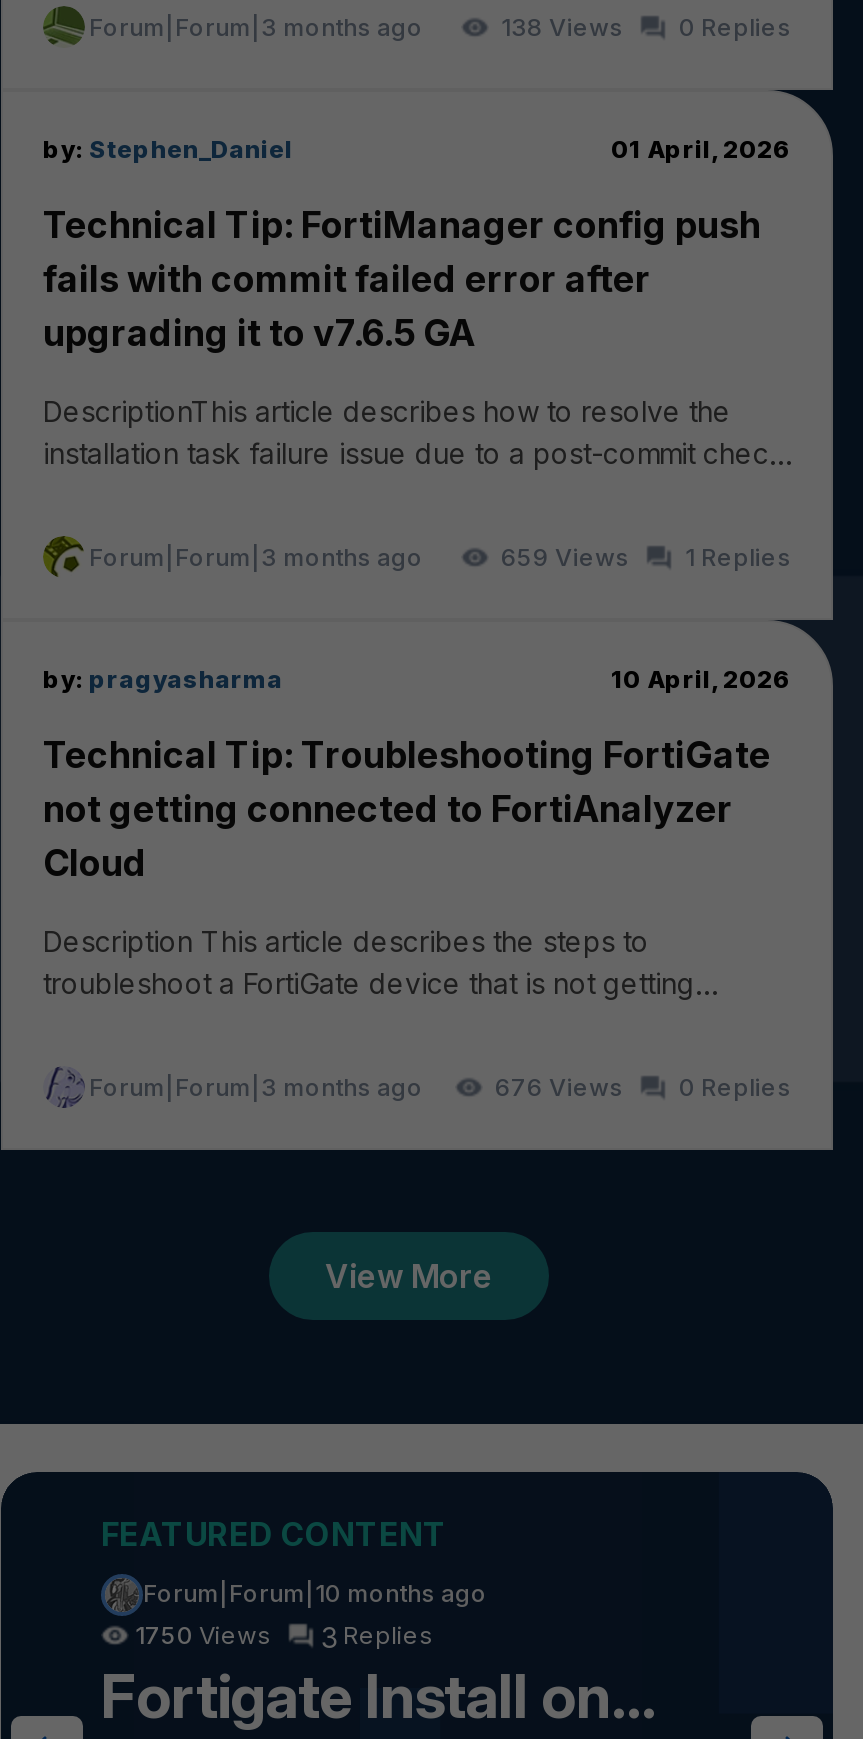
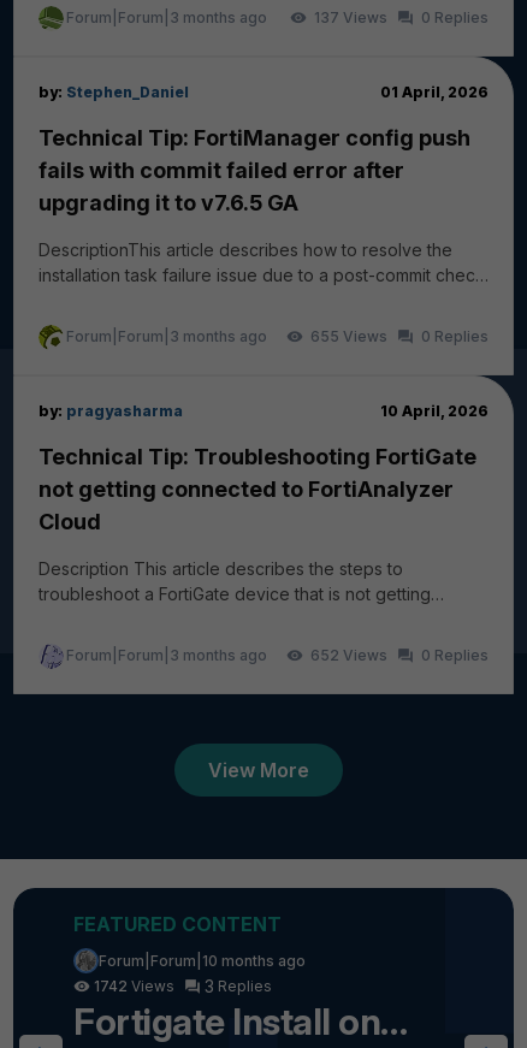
[501,12,543,42] 138 -> [314,9,339,27] 137
[501,542,549,572] 659 -> [310,328,339,346] 655
[685,542,695,572] 1 -> [421,328,431,346] 0
[495,1072,543,1102] 676 -> [310,647,339,665] 652
[135,1621,193,1651] 1750 -> [94,977,128,995] 1742

